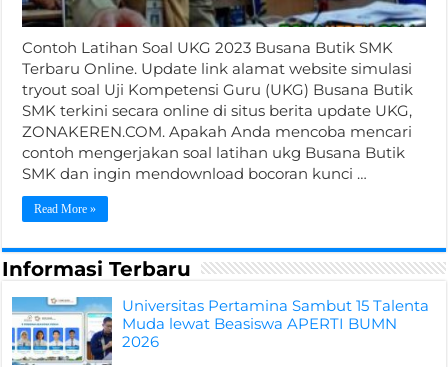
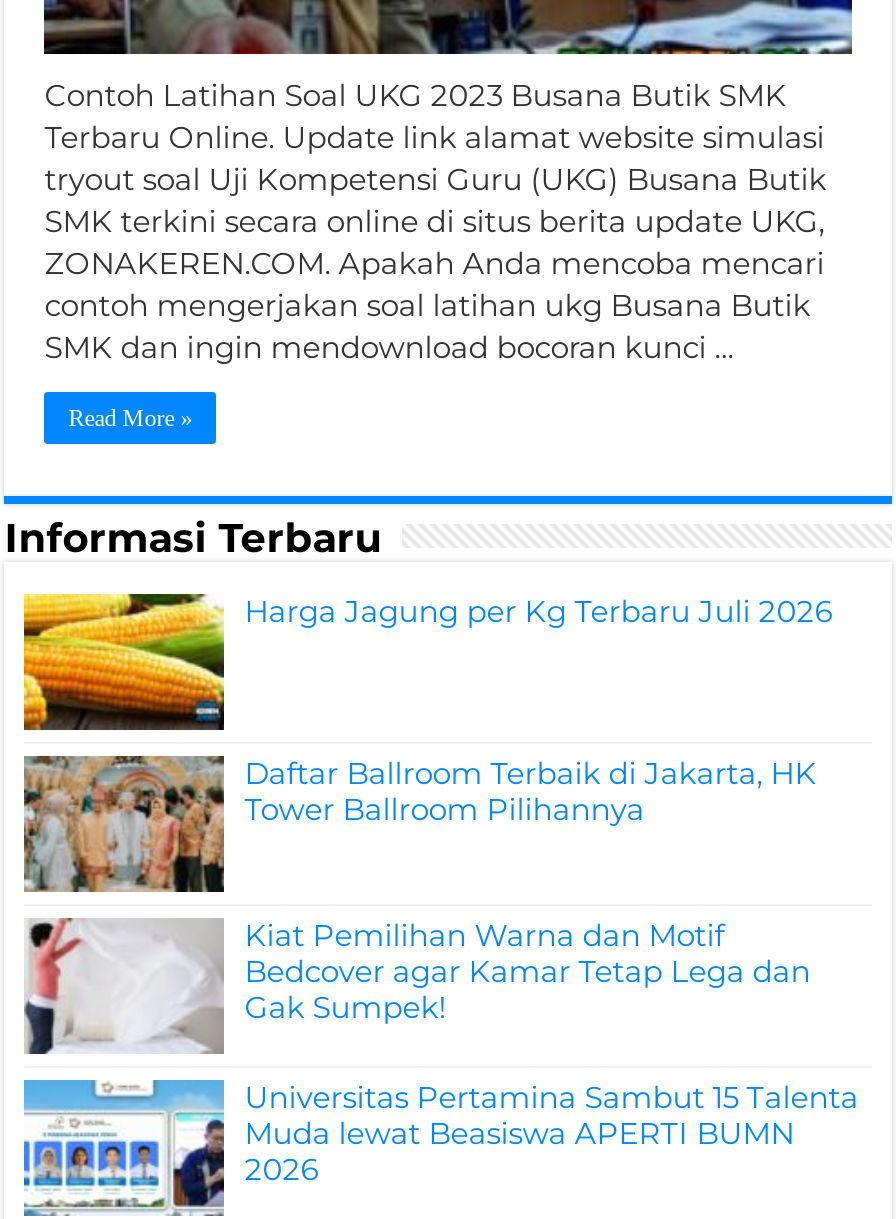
none -> [22,592,832,732] [image] | Harga Jagung per Kg Terbaru Juli 2026
none -> [22,754,816,1026] [image] | Daftar Ballroom Terbaik di Jakarta, HK | Tower Ballroom Pilihannya | Kiat Pemilihan Warna dan Motif | Bedcover agar Kamar Tetap Lega dan | Gak Sumpek!
none -> [24,916,224,1056] [image]

